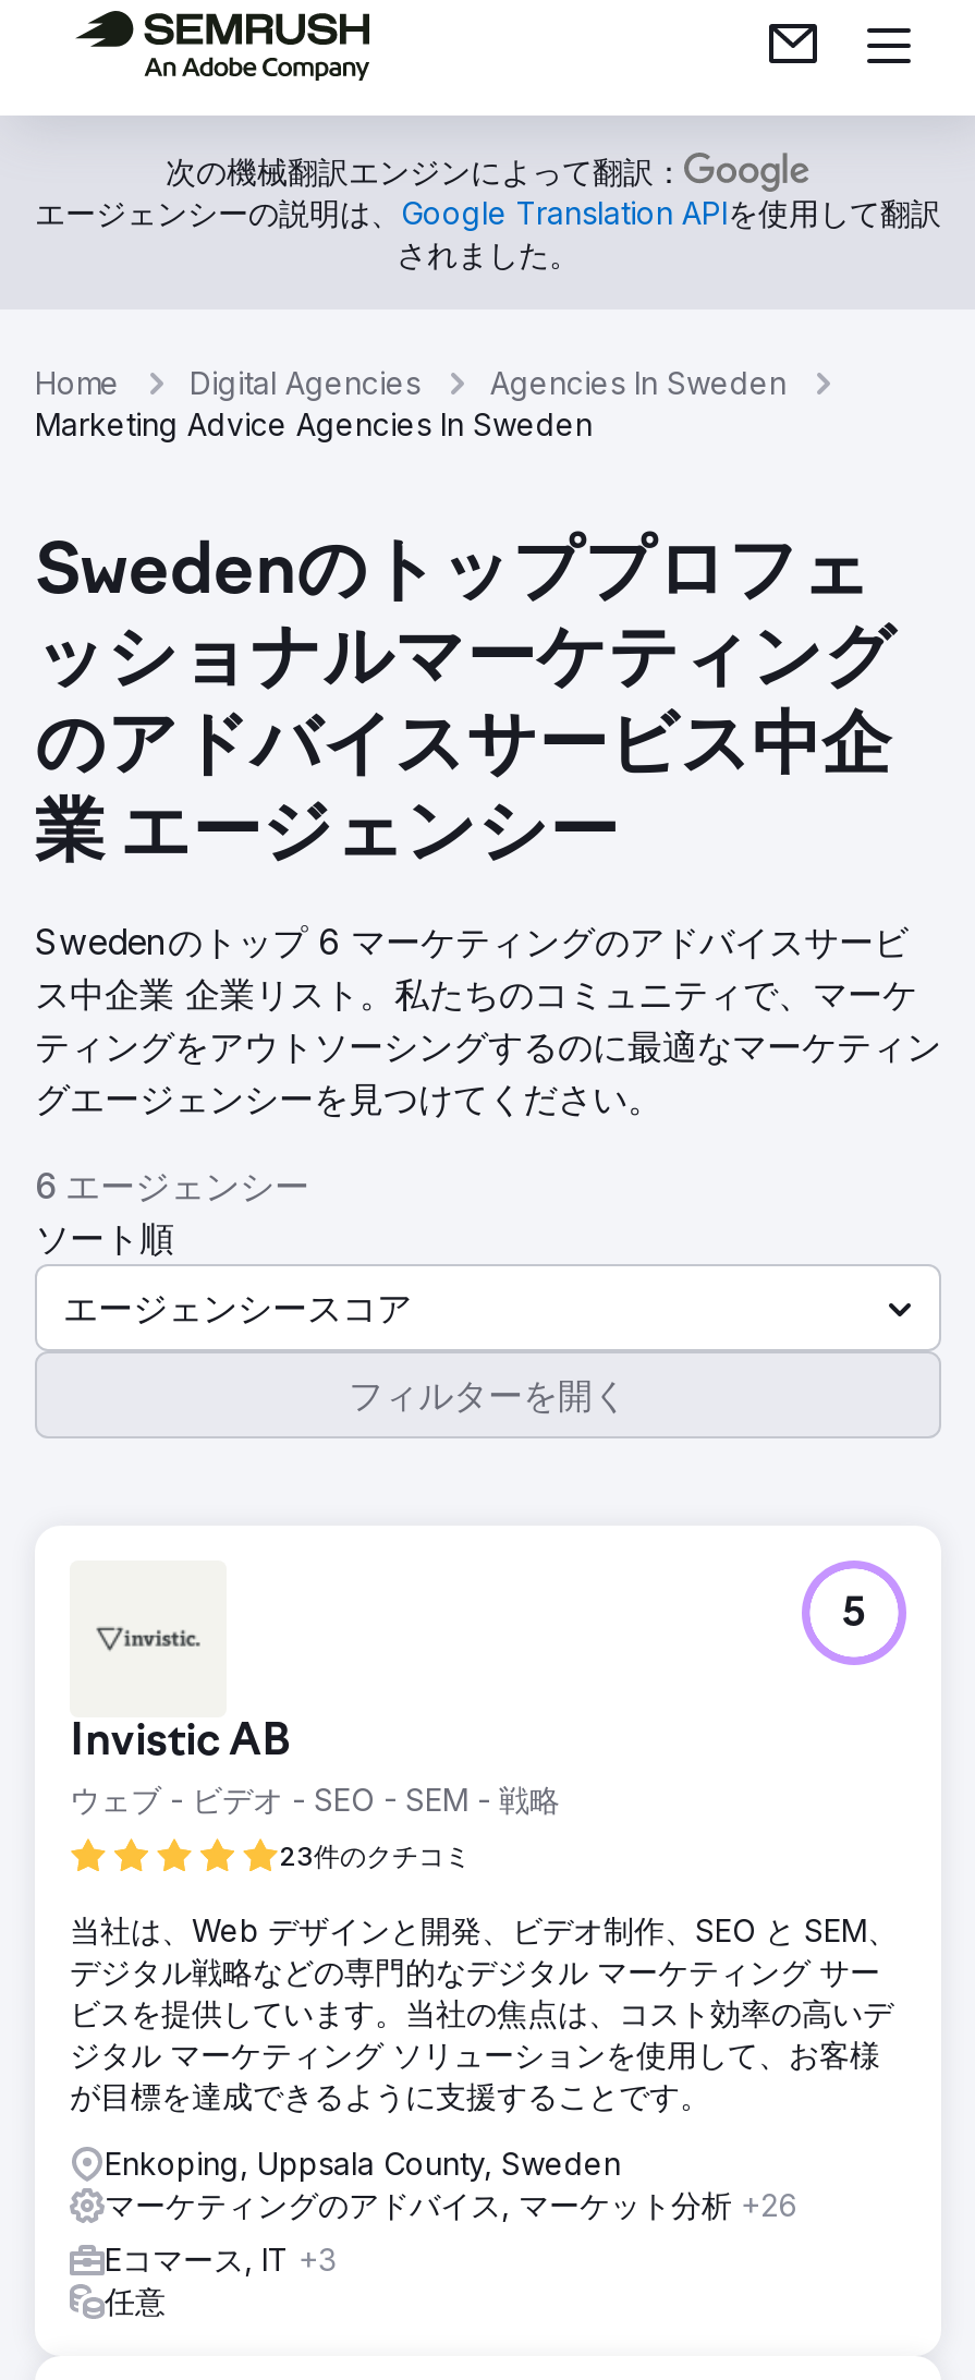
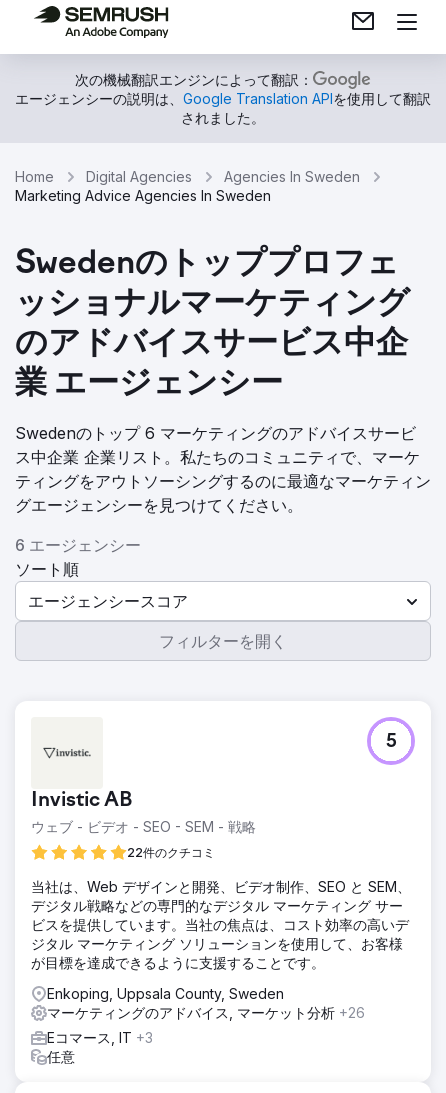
[279,1839,471,1872] 23件のクチコミ -> [127,845,215,860] 22件のクチコミ

